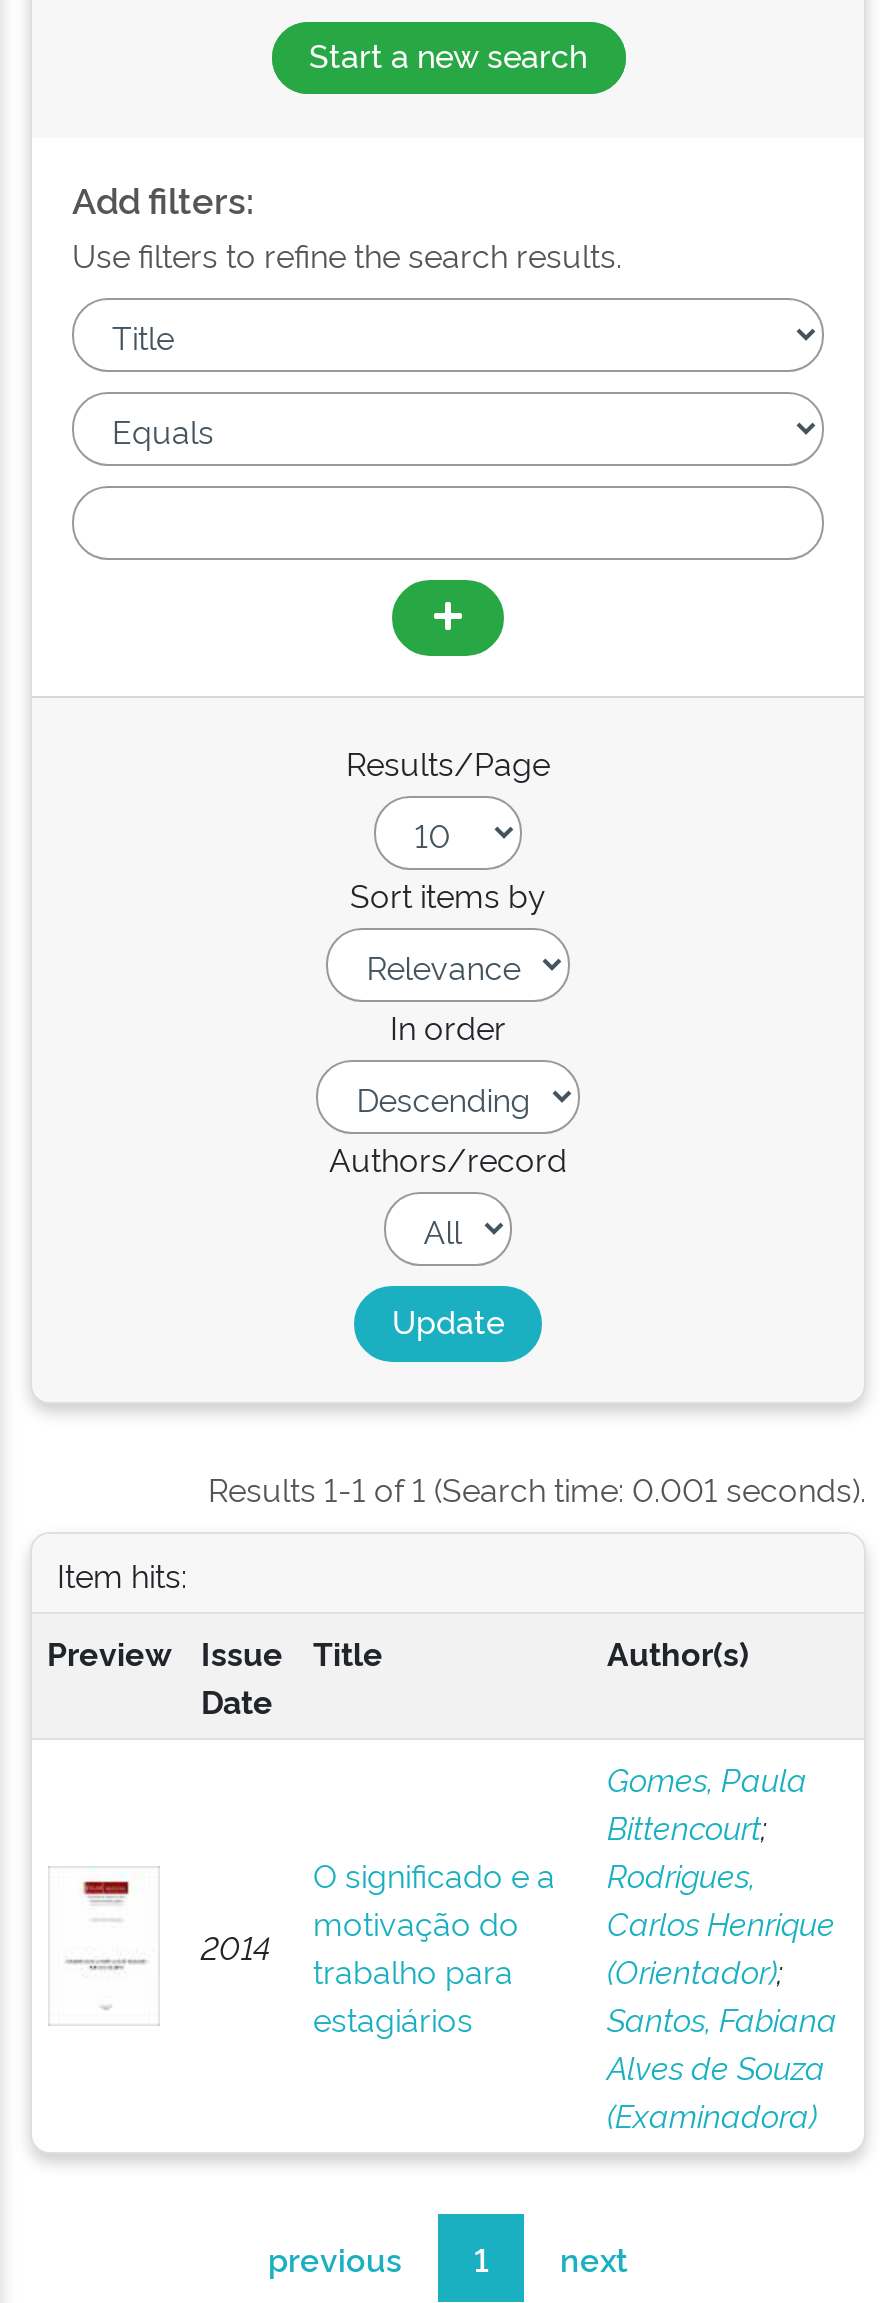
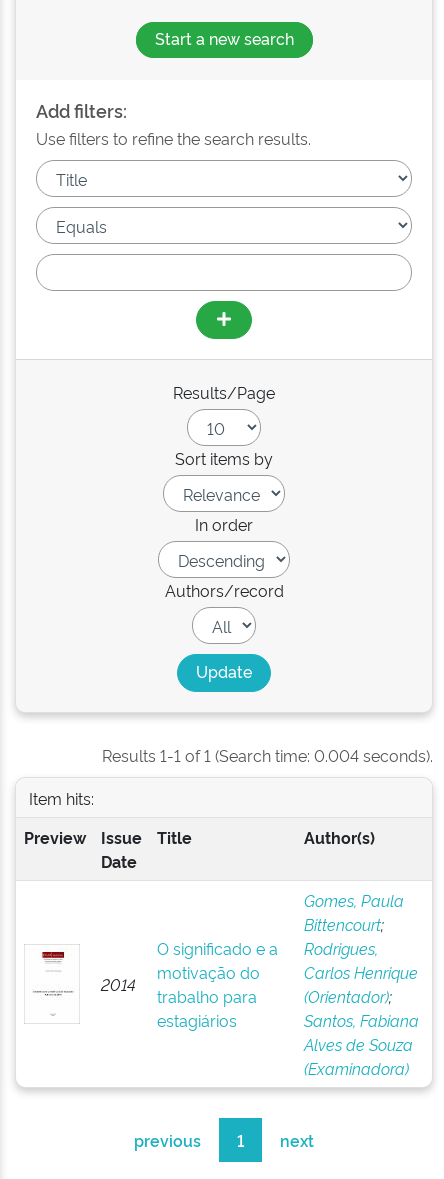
[208,1466,866,1510] Results 1-1 of 1 (Search time: 0.001 seconds). -> [102,744,433,766] Results 1-1 of 1 (Search time: 0.004 seconds).

